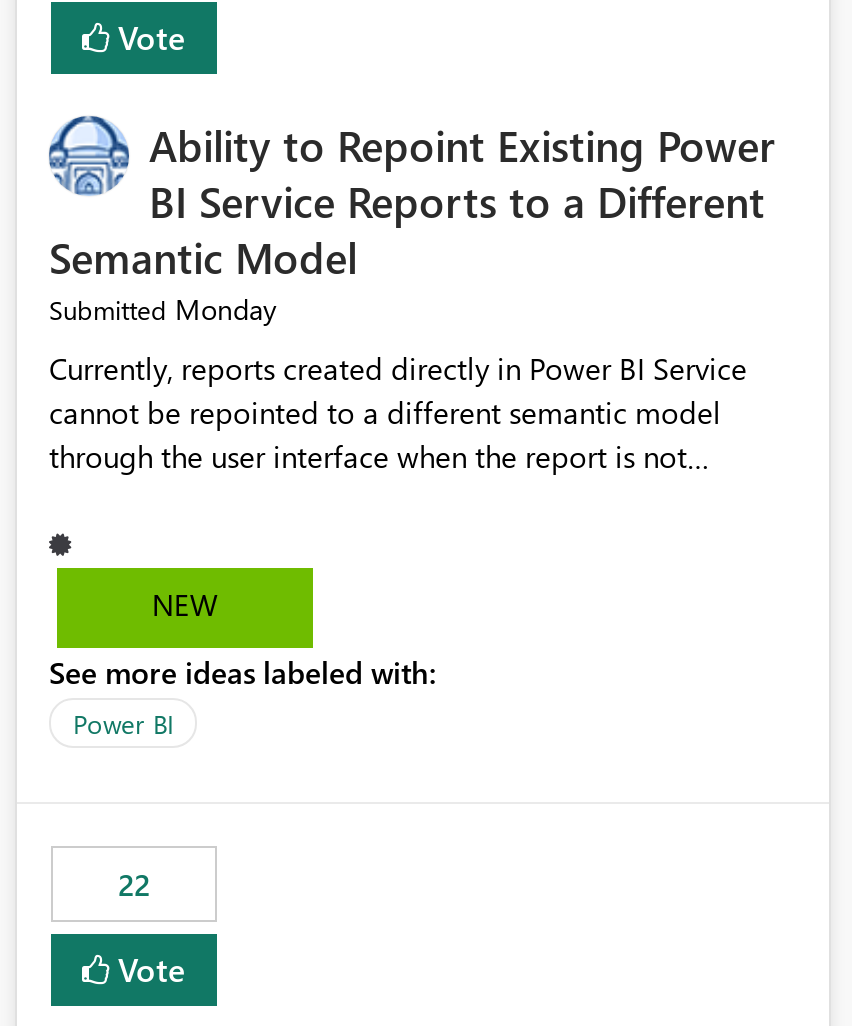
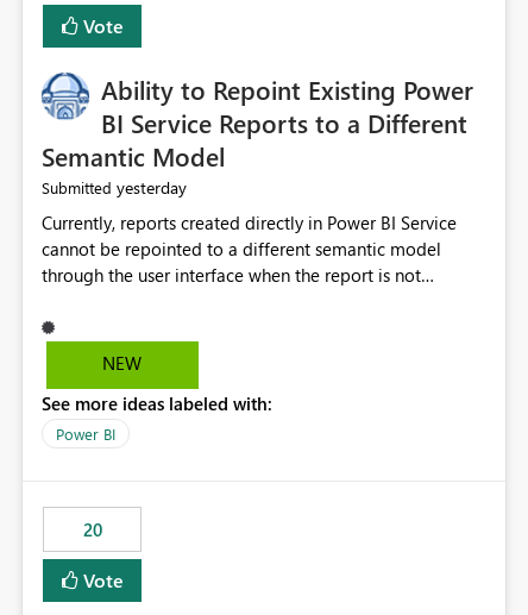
[49,291,277,329] Submitted Monday -> [42,177,187,199] Submitted yesterday
[118,865,150,905] 22 -> [83,518,102,542] 20

